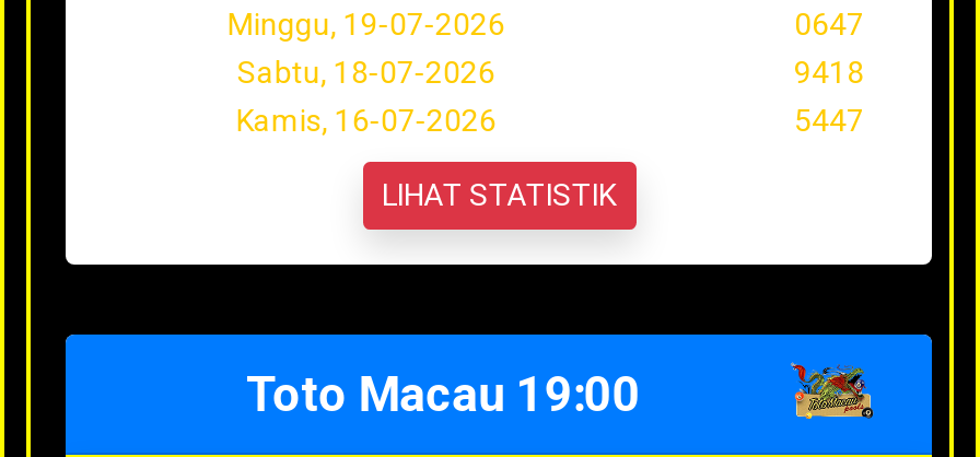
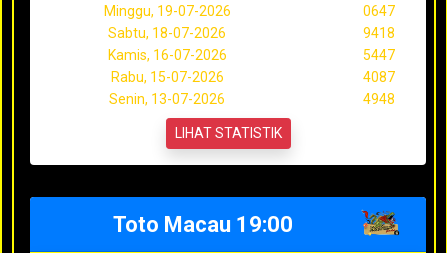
none -> [109,69,395,107] Rabu, 15-07-2026 | 4087 | Senin, 13-07-2026 | 4948

